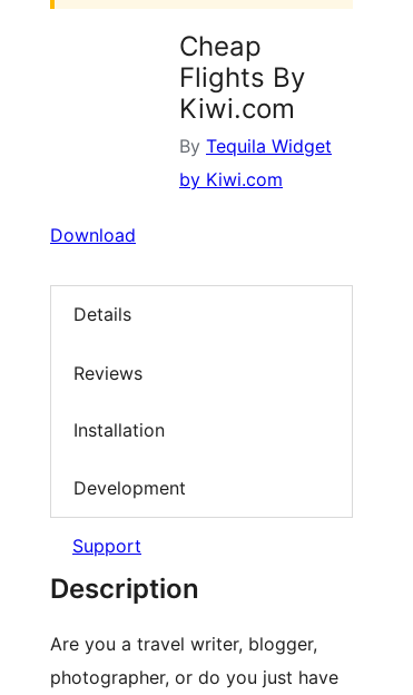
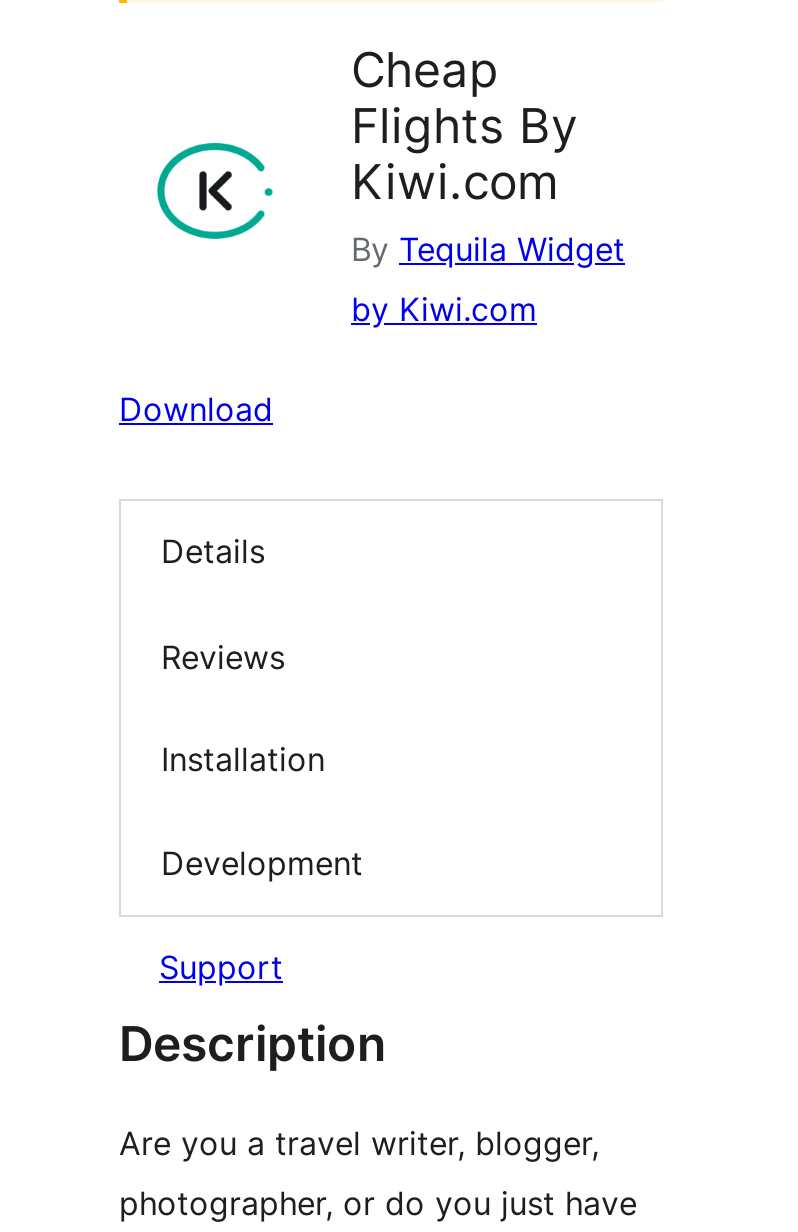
none -> [155,141,275,241] [image]

